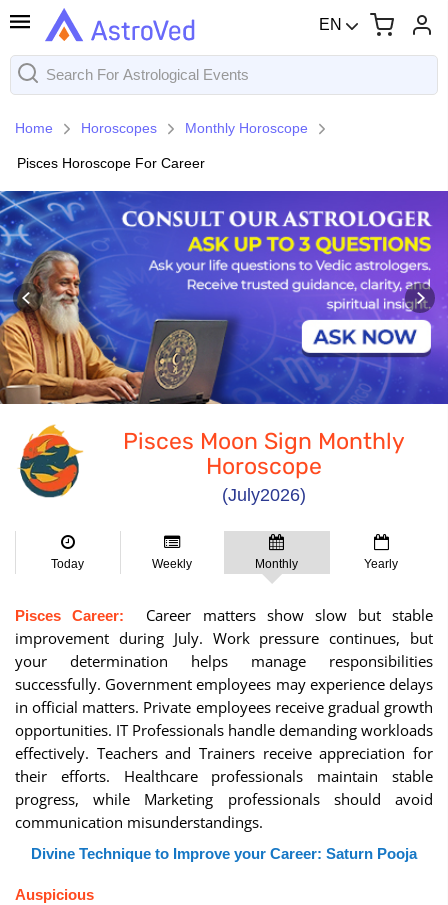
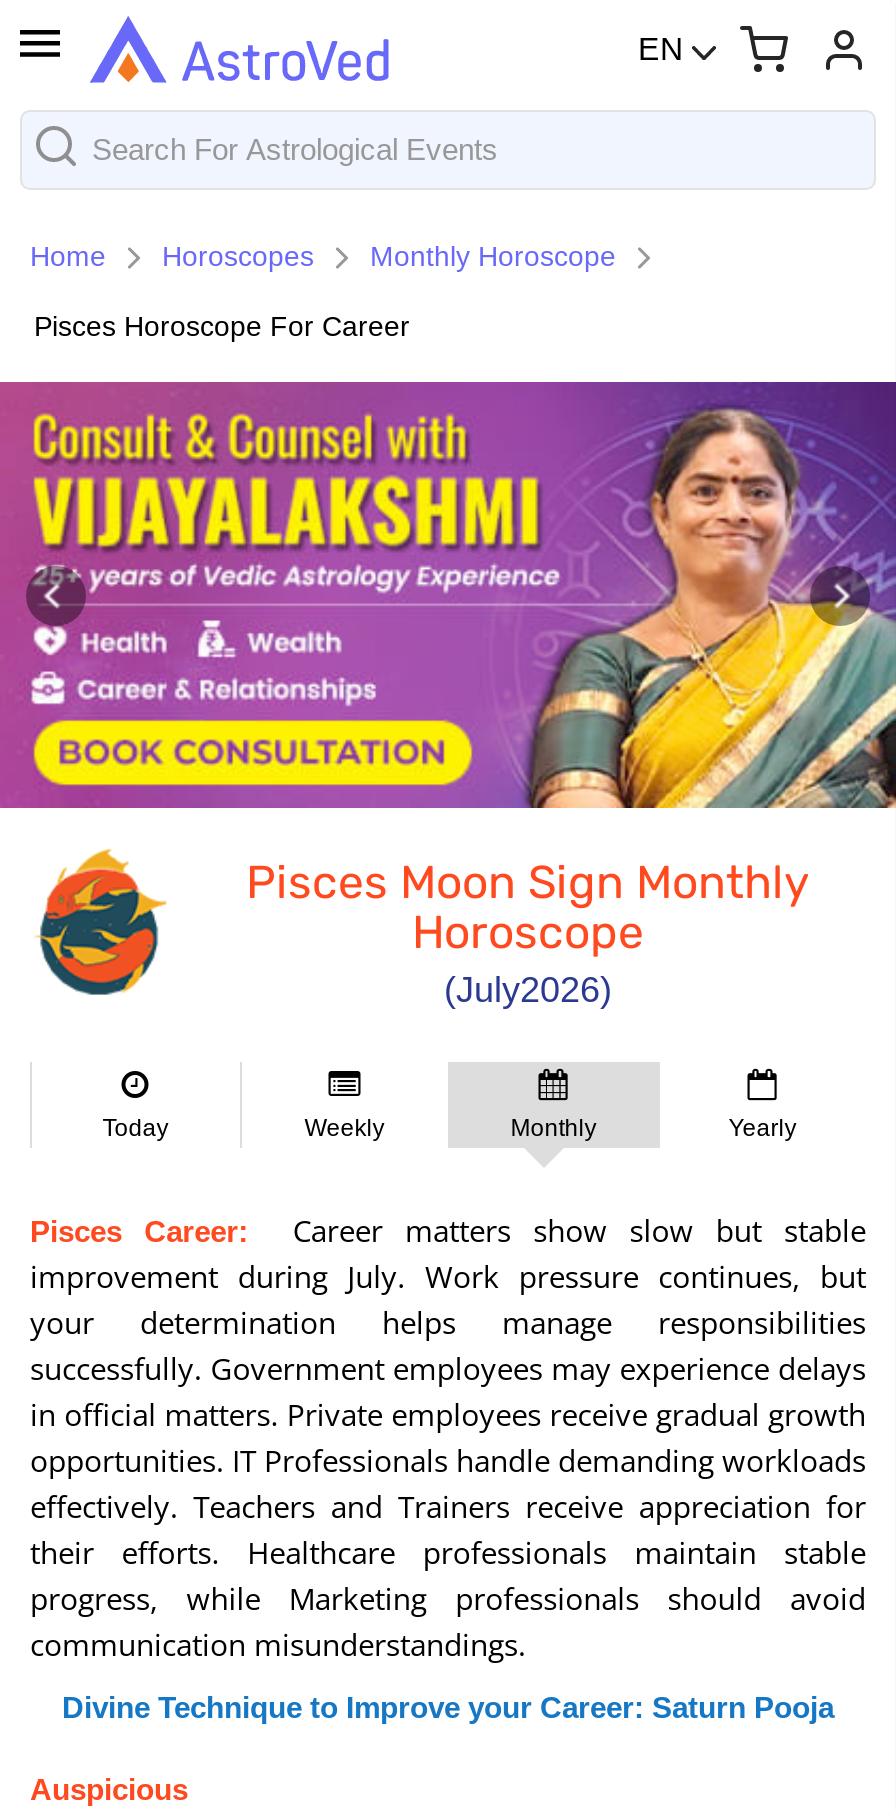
[3,190,445,405] [image] -> [6,380,890,810] [image]

